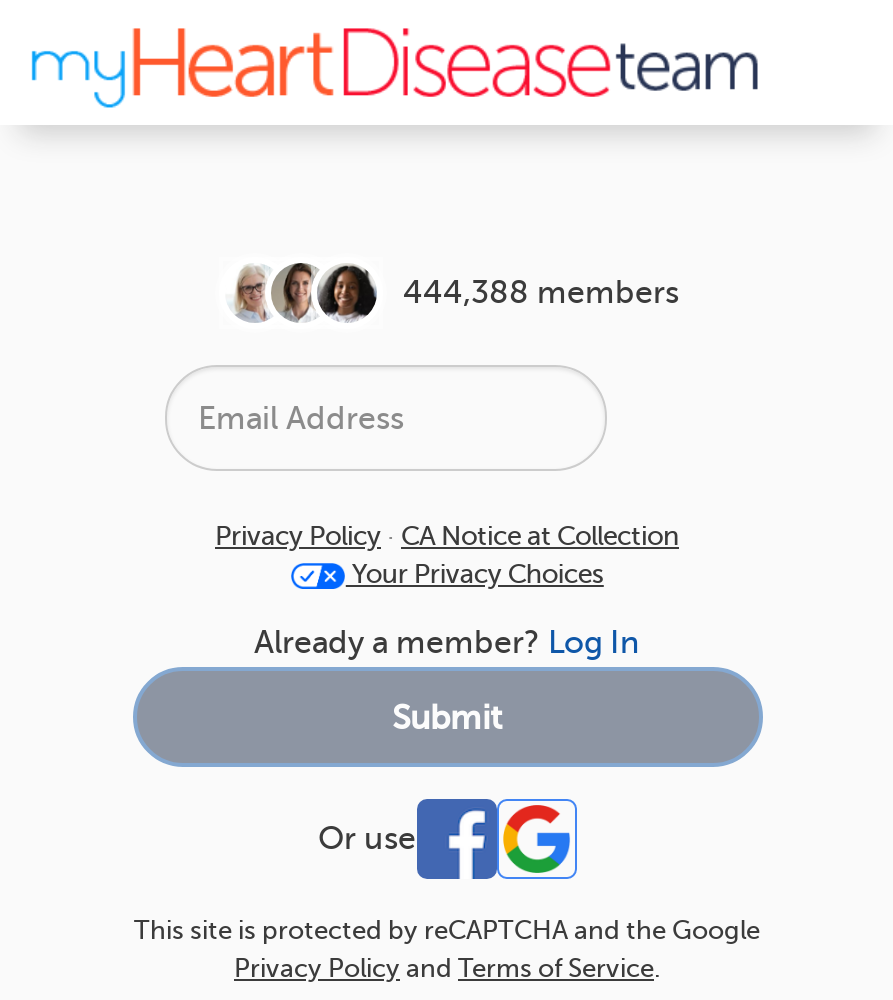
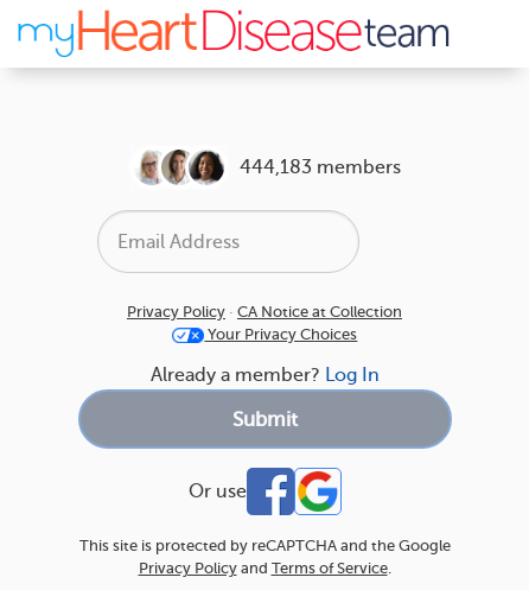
[403,275,679,311] 444,388 members -> [240,157,401,178] 444,183 members

